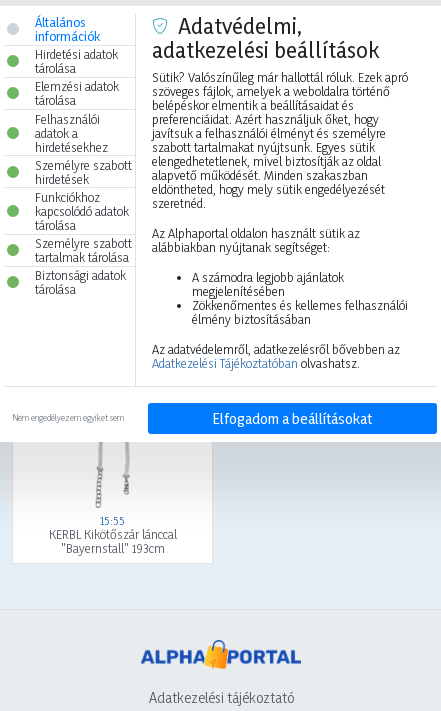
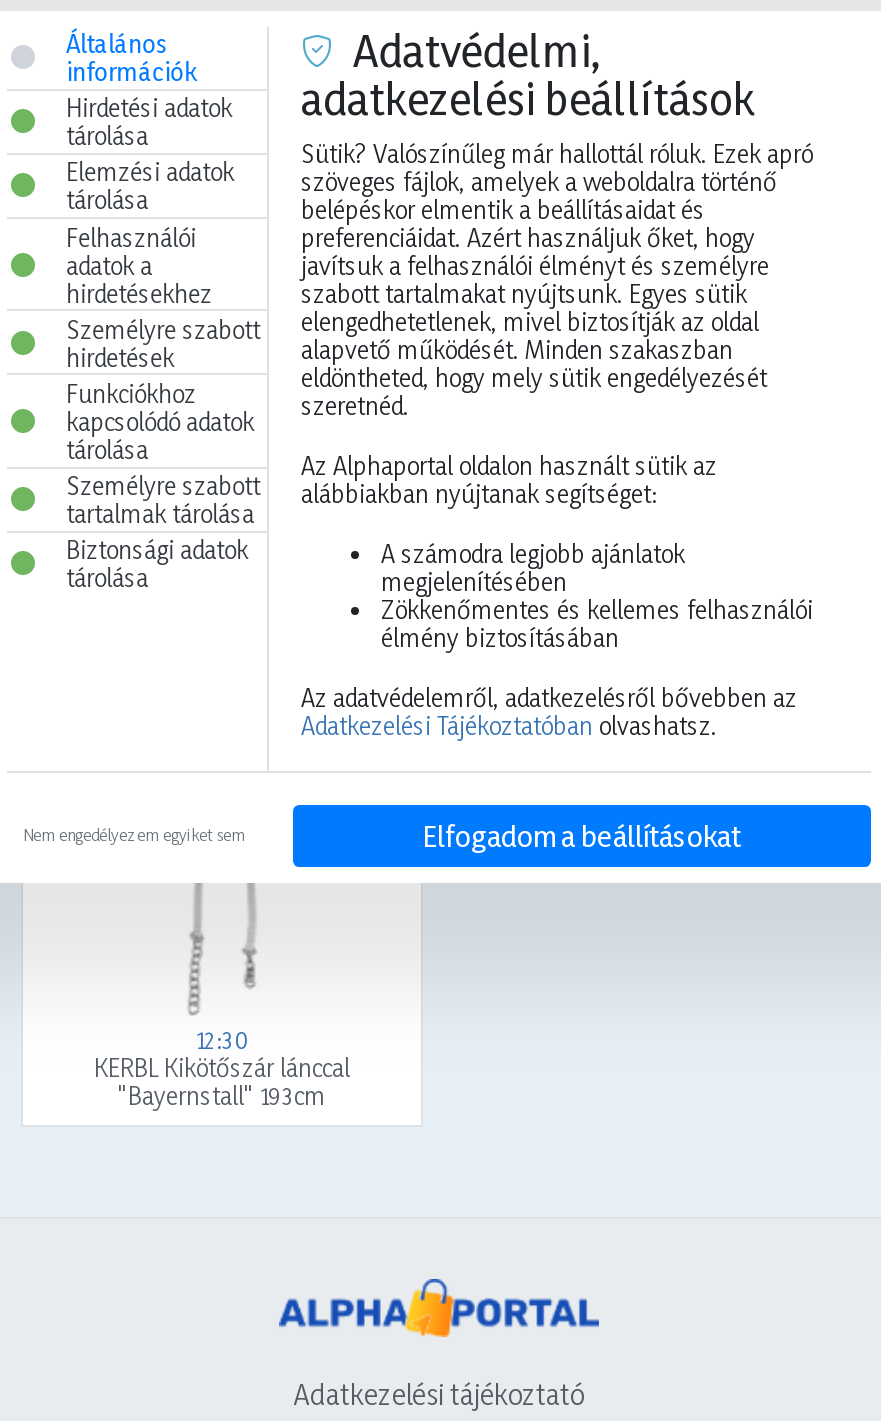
[100,512,125,528] 15:55 -> [196,1023,248,1055] 12:30

